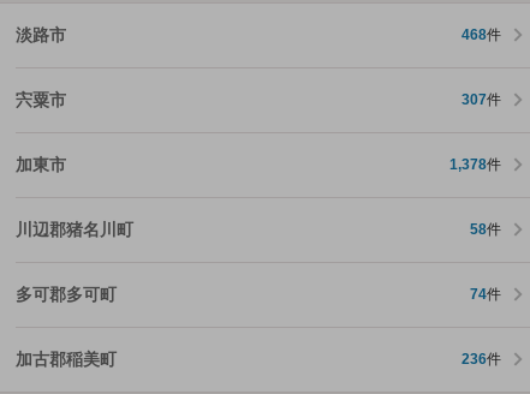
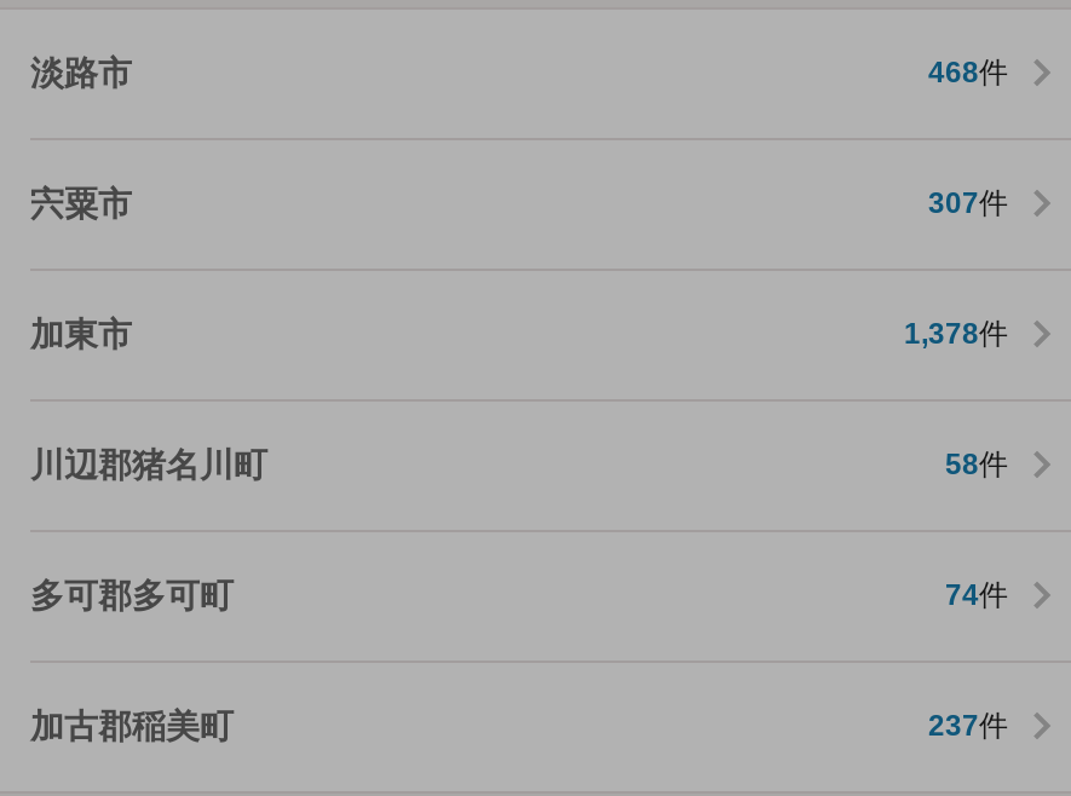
[461,351,501,368] 236件 -> [928,709,1008,743] 237件

